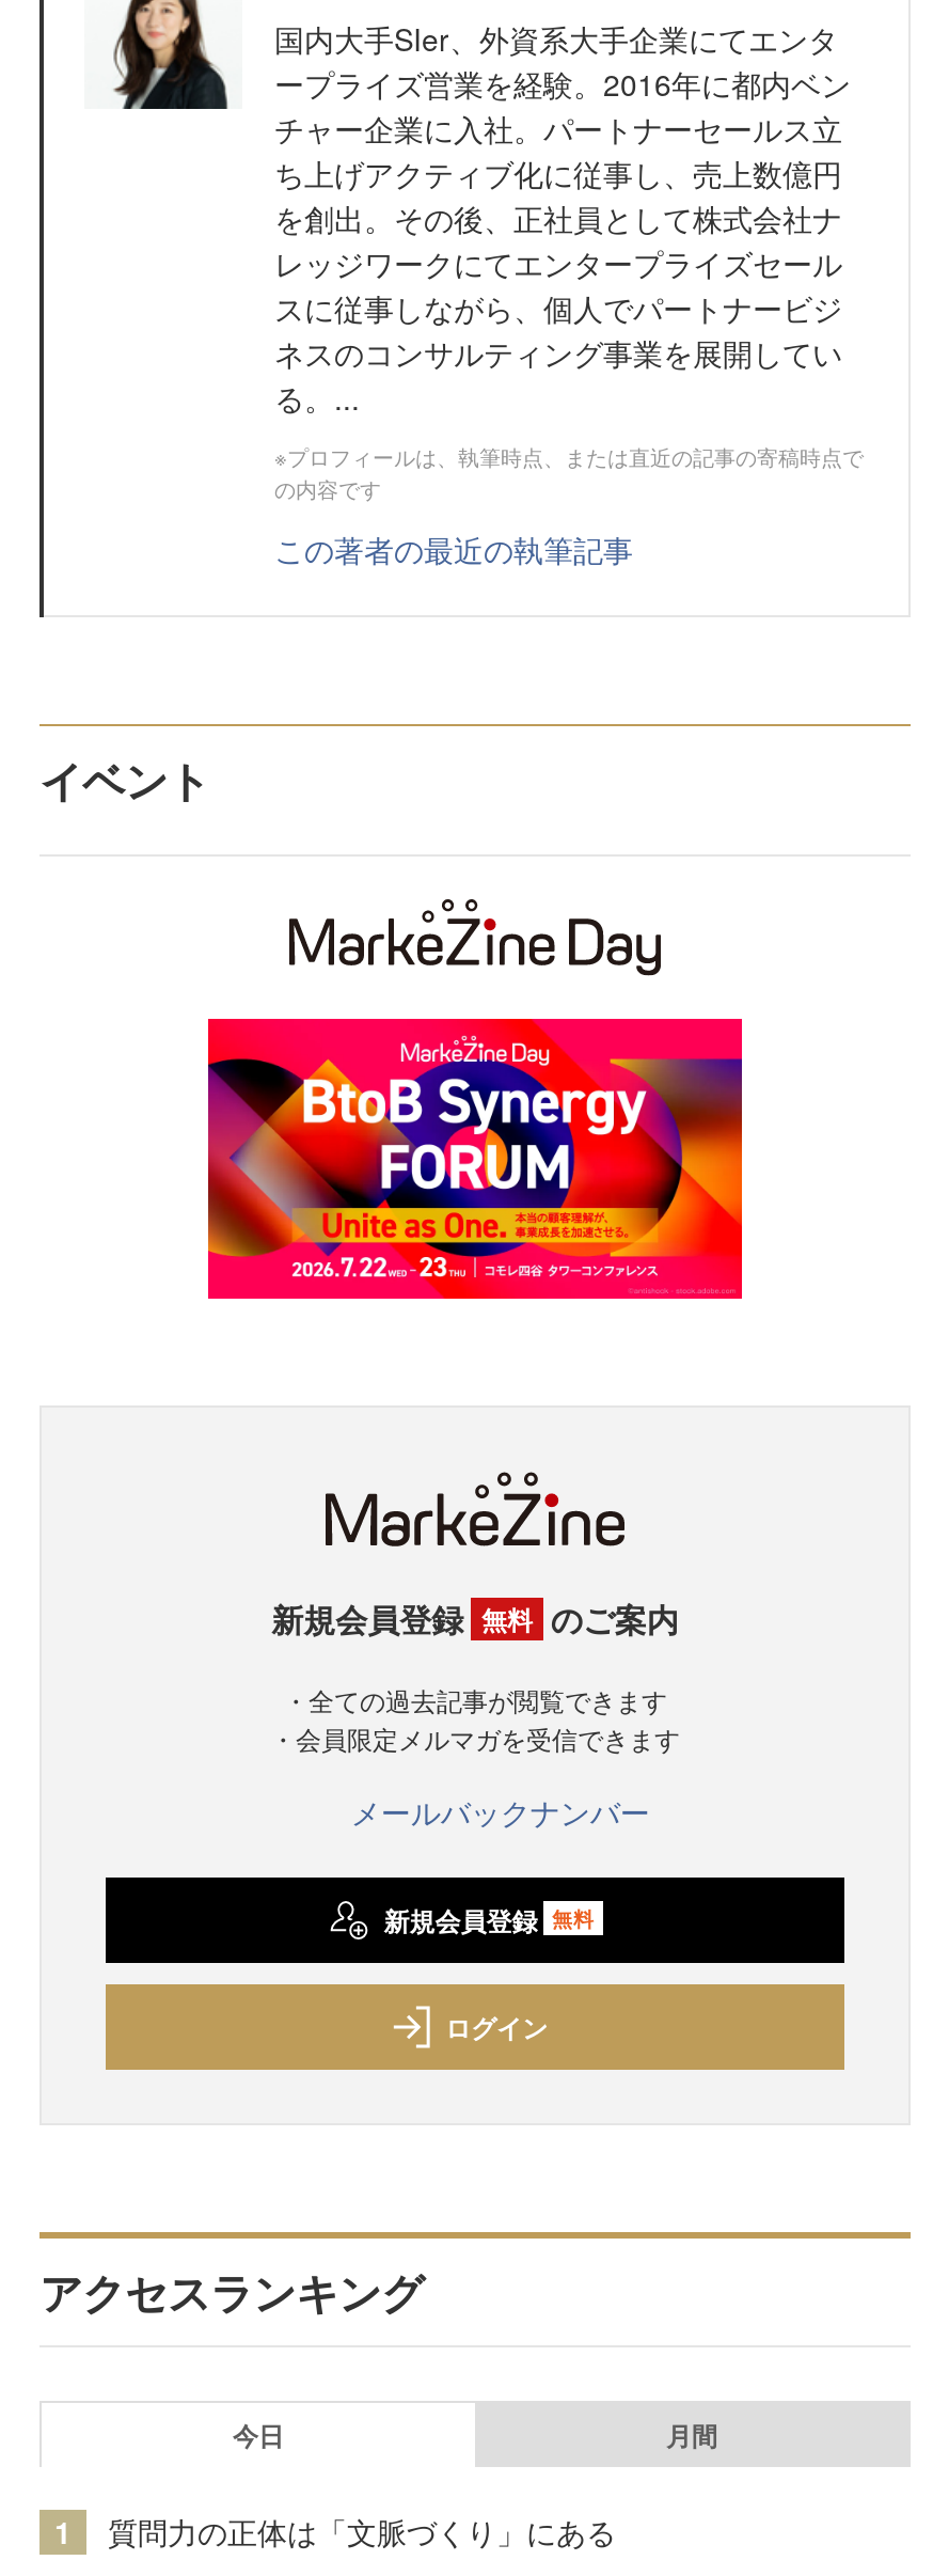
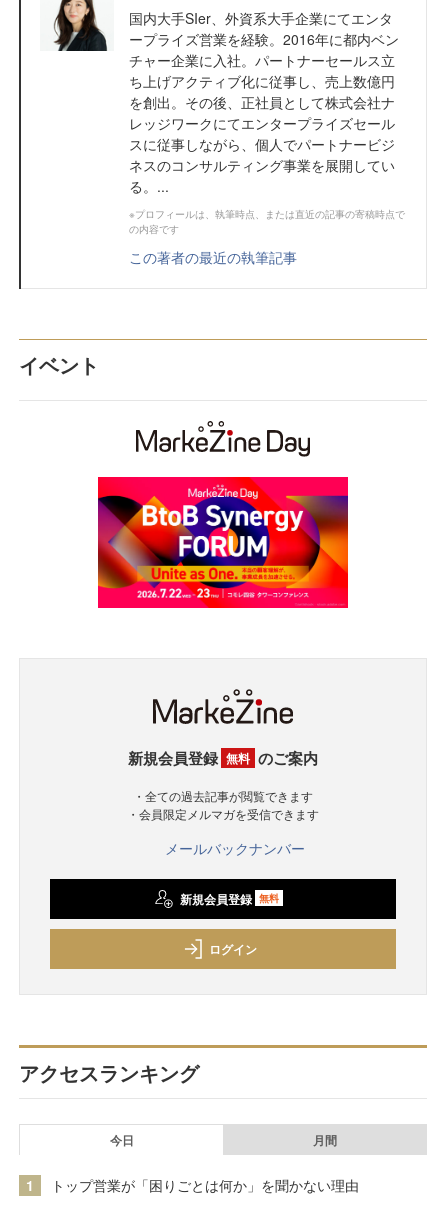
[108,2509,616,2552] 質問力の正体は「文脈づくり」にある -> [51,1175,359,1195] トップ営業が「困りごとは何か」を聞かない理由

